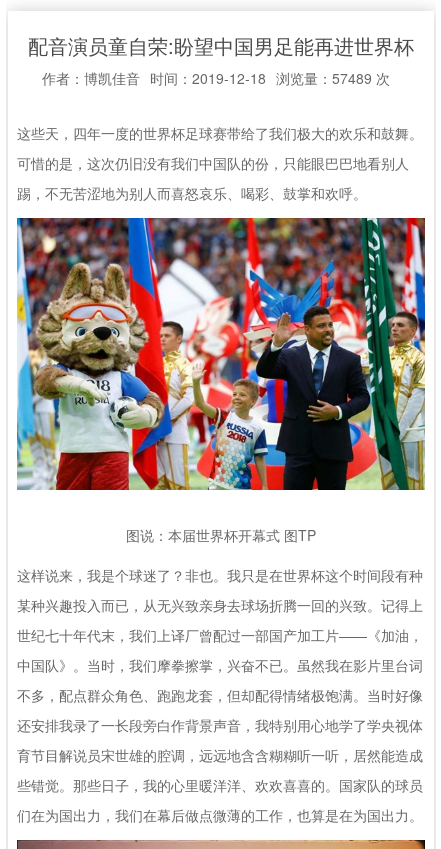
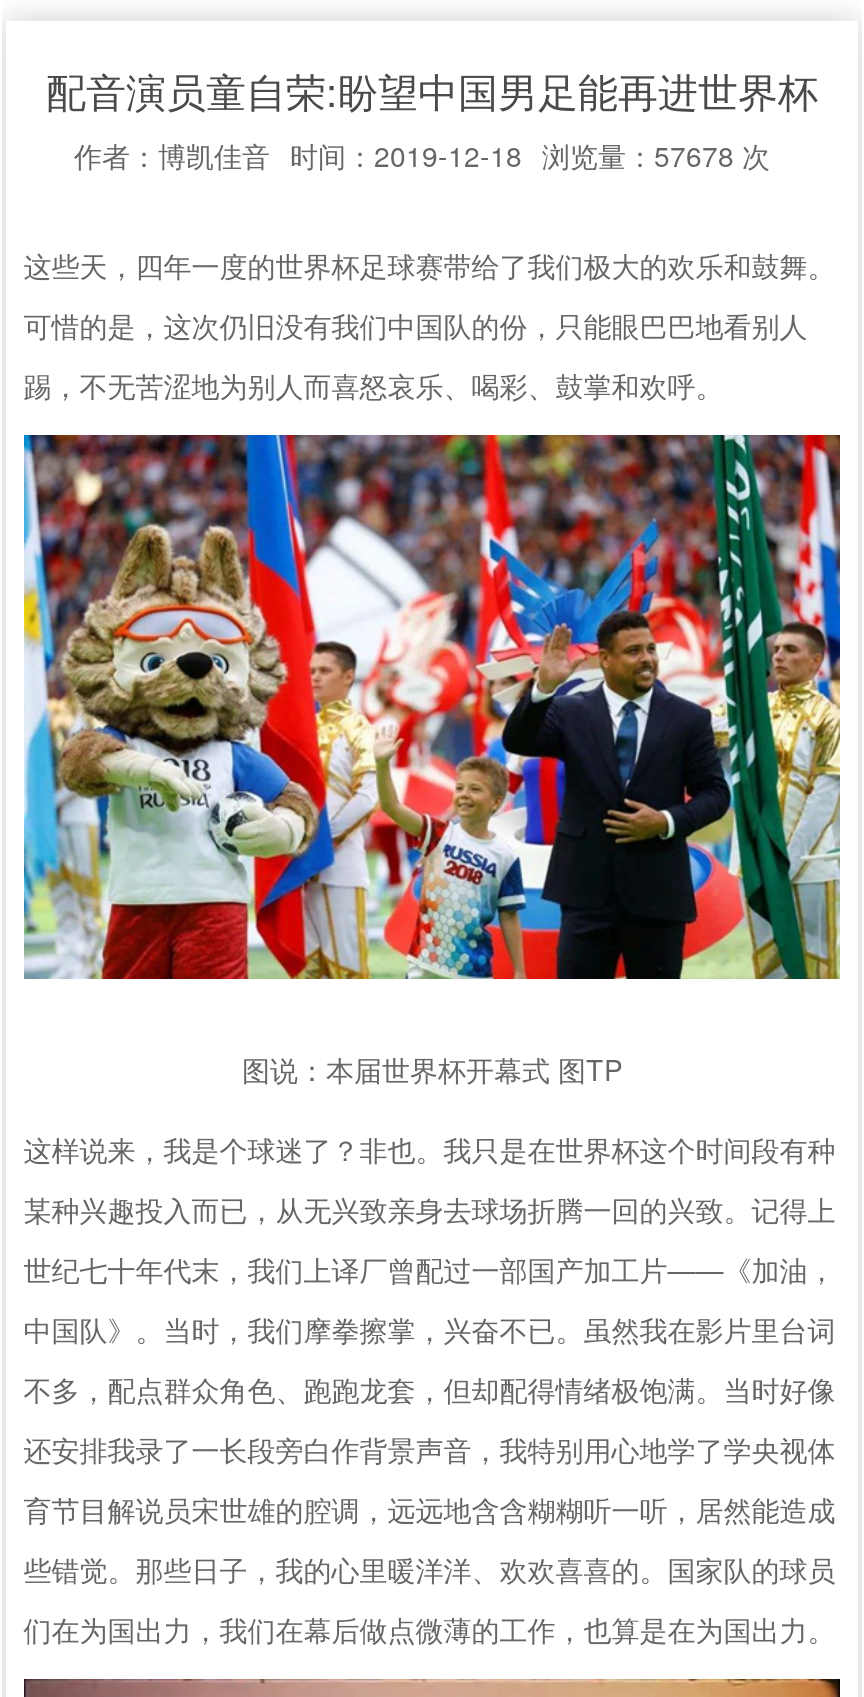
[42,68,390,88] 作者：博凯佳音 时间：2019-12-18 浏览量：57489 次 -> [74,135,770,175] 作者：博凯佳音 时间：2019-12-18 浏览量：57678 次

